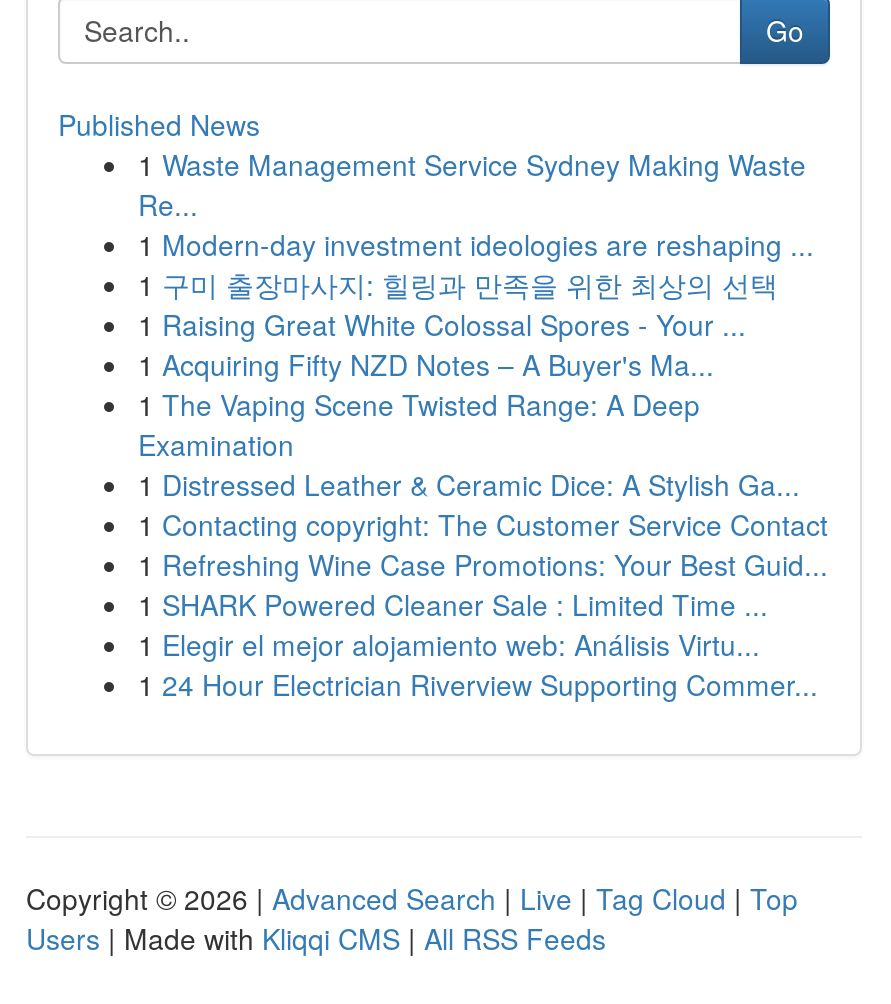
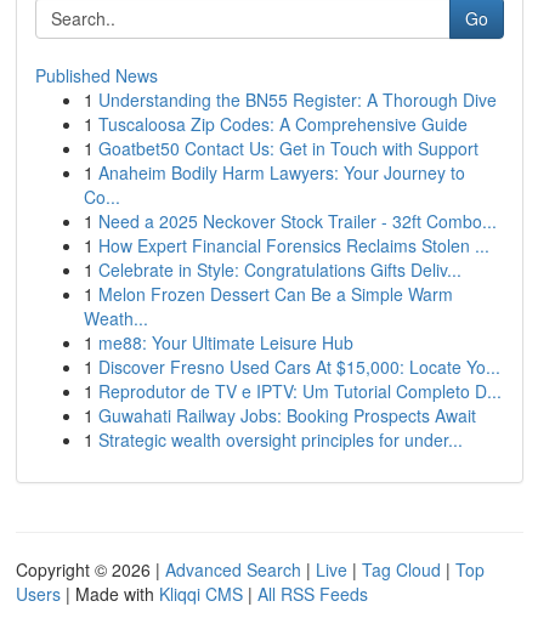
[138,144,828,704] 1 Waste Management Service Sydney Making Waste | Re... | 1 Modern-day investment ideologies are reshaping ... | 1 구미 출장마사지: 힐링과 만족을 위한 최상의 선택 | 1 Raising Great White Colossal Spores - Your ... | 1 Acquiring Fifty NZD Notes – A Buyer's Ma... | 1 The Vaping Scene Twisted Range: A Deep | Examination | 1 Distressed Leather & Ceramic Dice: A Stylish Ga... | 1 Contacting copyright: The Customer Service Contact | 1 Refreshing Wine Case Promotions: Your Best Guid... | 1 SHARK Powered Cleaner Sale : Limited Time ... | 1 Elegir el mejor alojamiento web: Análisis Virtu... | 1 24 Hour Electrician Riverview Supporting Commer... -> [84,87,502,452] 1 Understanding the BN55 Register: A Thorough Dive | 1 Tuscaloosa Zip Codes: A Comprehensive Guide | 1 Goatbet50 Contact Us: Get in Touch with Support | 1 Anaheim Bodily Harm Lawyers: Your Journey to | Co... | 1 Need a 2025 Neckover Stock Trailer - 32ft Combo... | 1 How Expert Financial Forensics Reclaims Stolen ... | 1 Celebrate in Style: Congratulations Gifts Deliv... | 1 Melon Frozen Dessert Can Be a Simple Warm | Weath... | 1 me88: Your Ultimate Leisure Hub | 1 Discover Fresno Used Cars At $15,000: Locate Yo... | 1 Reprodutor de TV e IPTV: Um Tutorial Completo D... | 1 Guwahati Railway Jobs: Booking Prospects Await | 1 Strategic wealth oversight principles for under...

